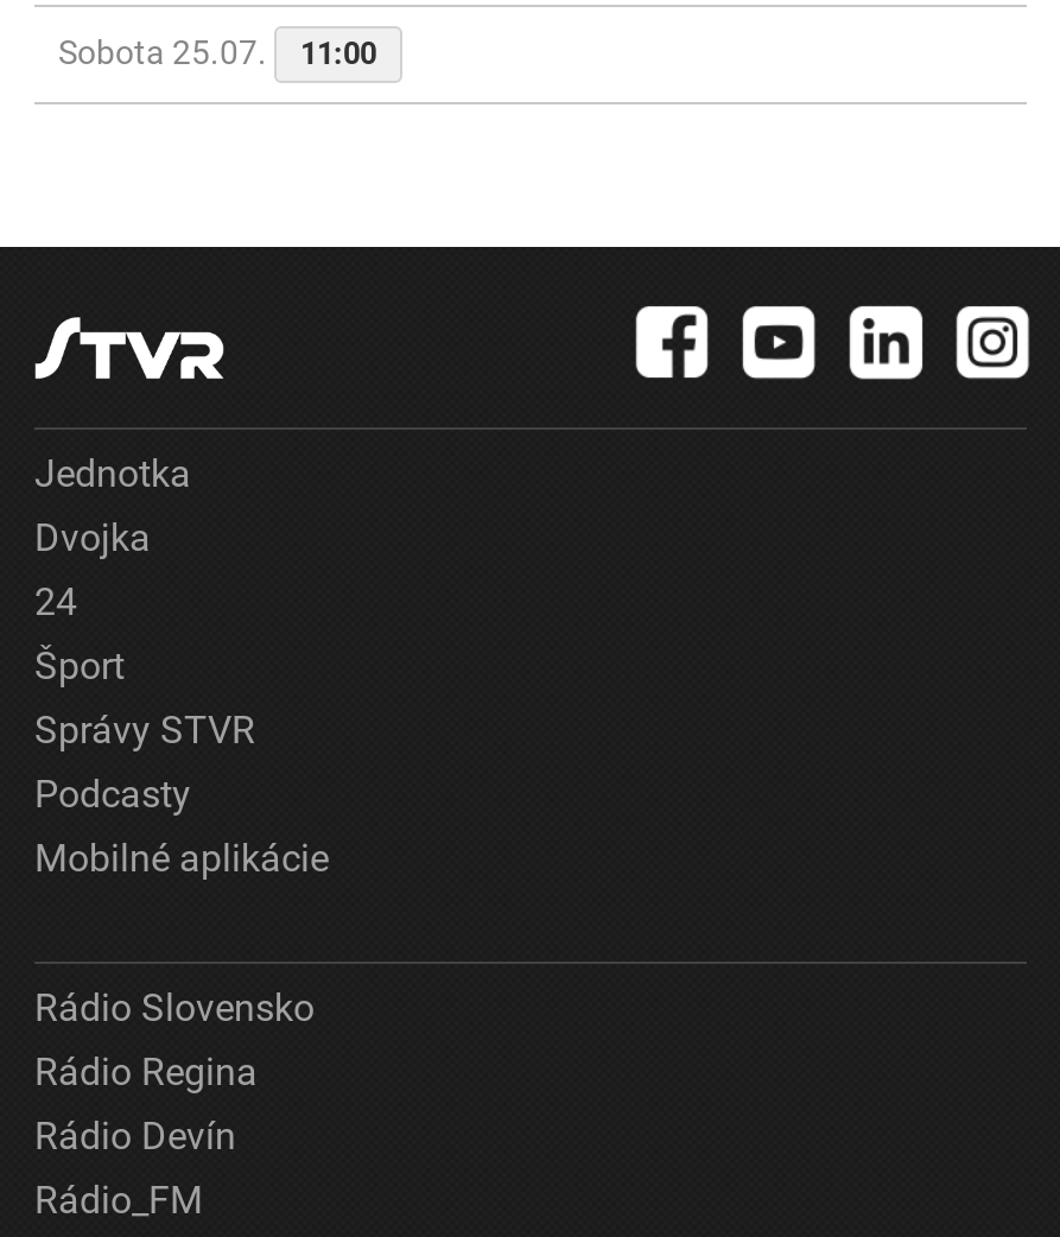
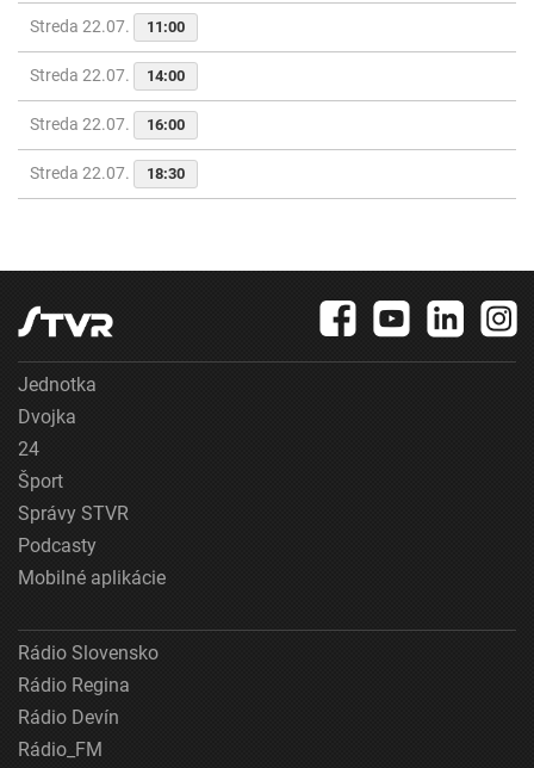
[58,33,376,71] Sobota 25.07. 11:00 -> [30,17,185,36] Streda 22.07. 11:00
none -> [30,66,185,182] Streda 22.07. | 14:00 | Streda 22.07. | 16:00 | Streda 22.07. | 18:30

